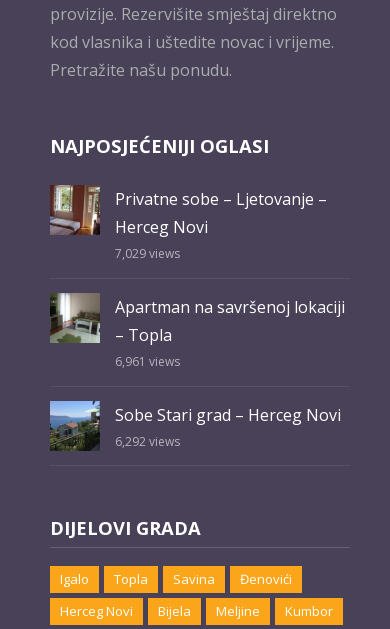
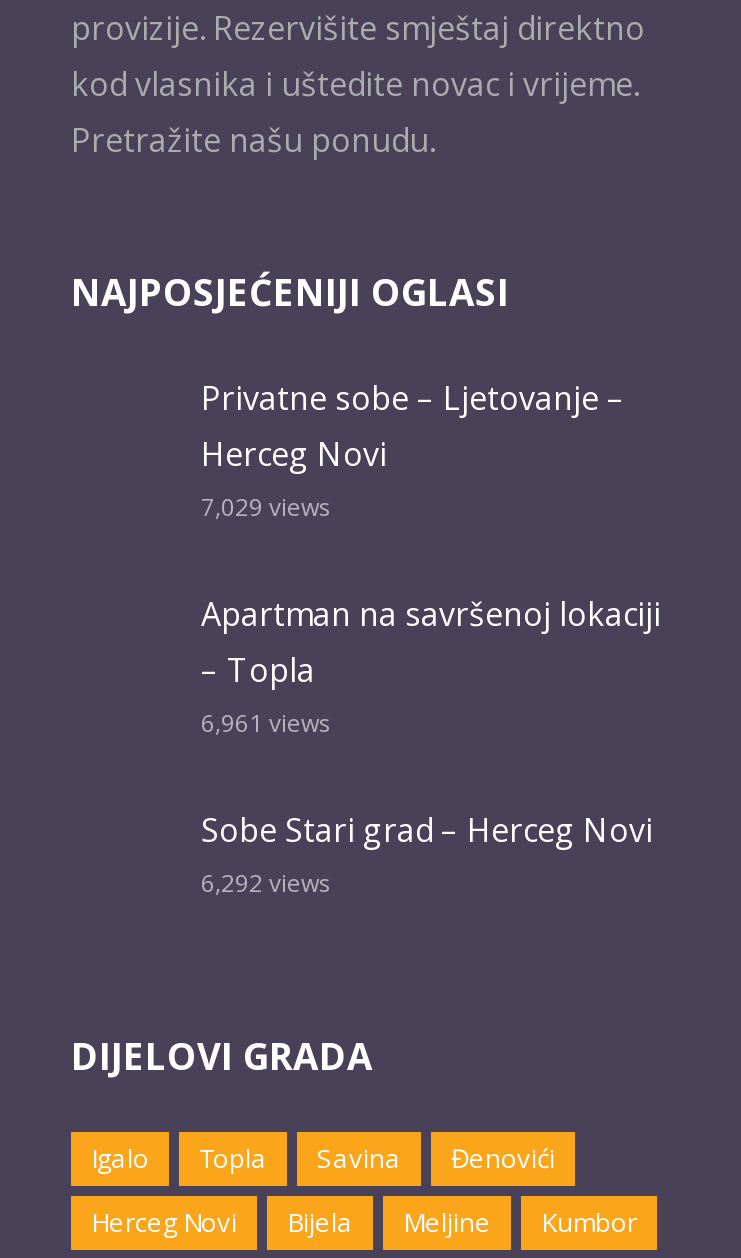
[50,184,101,235] [image] -> none
[50,292,101,344] [image] -> none
[49,400,101,451] [image] -> none

